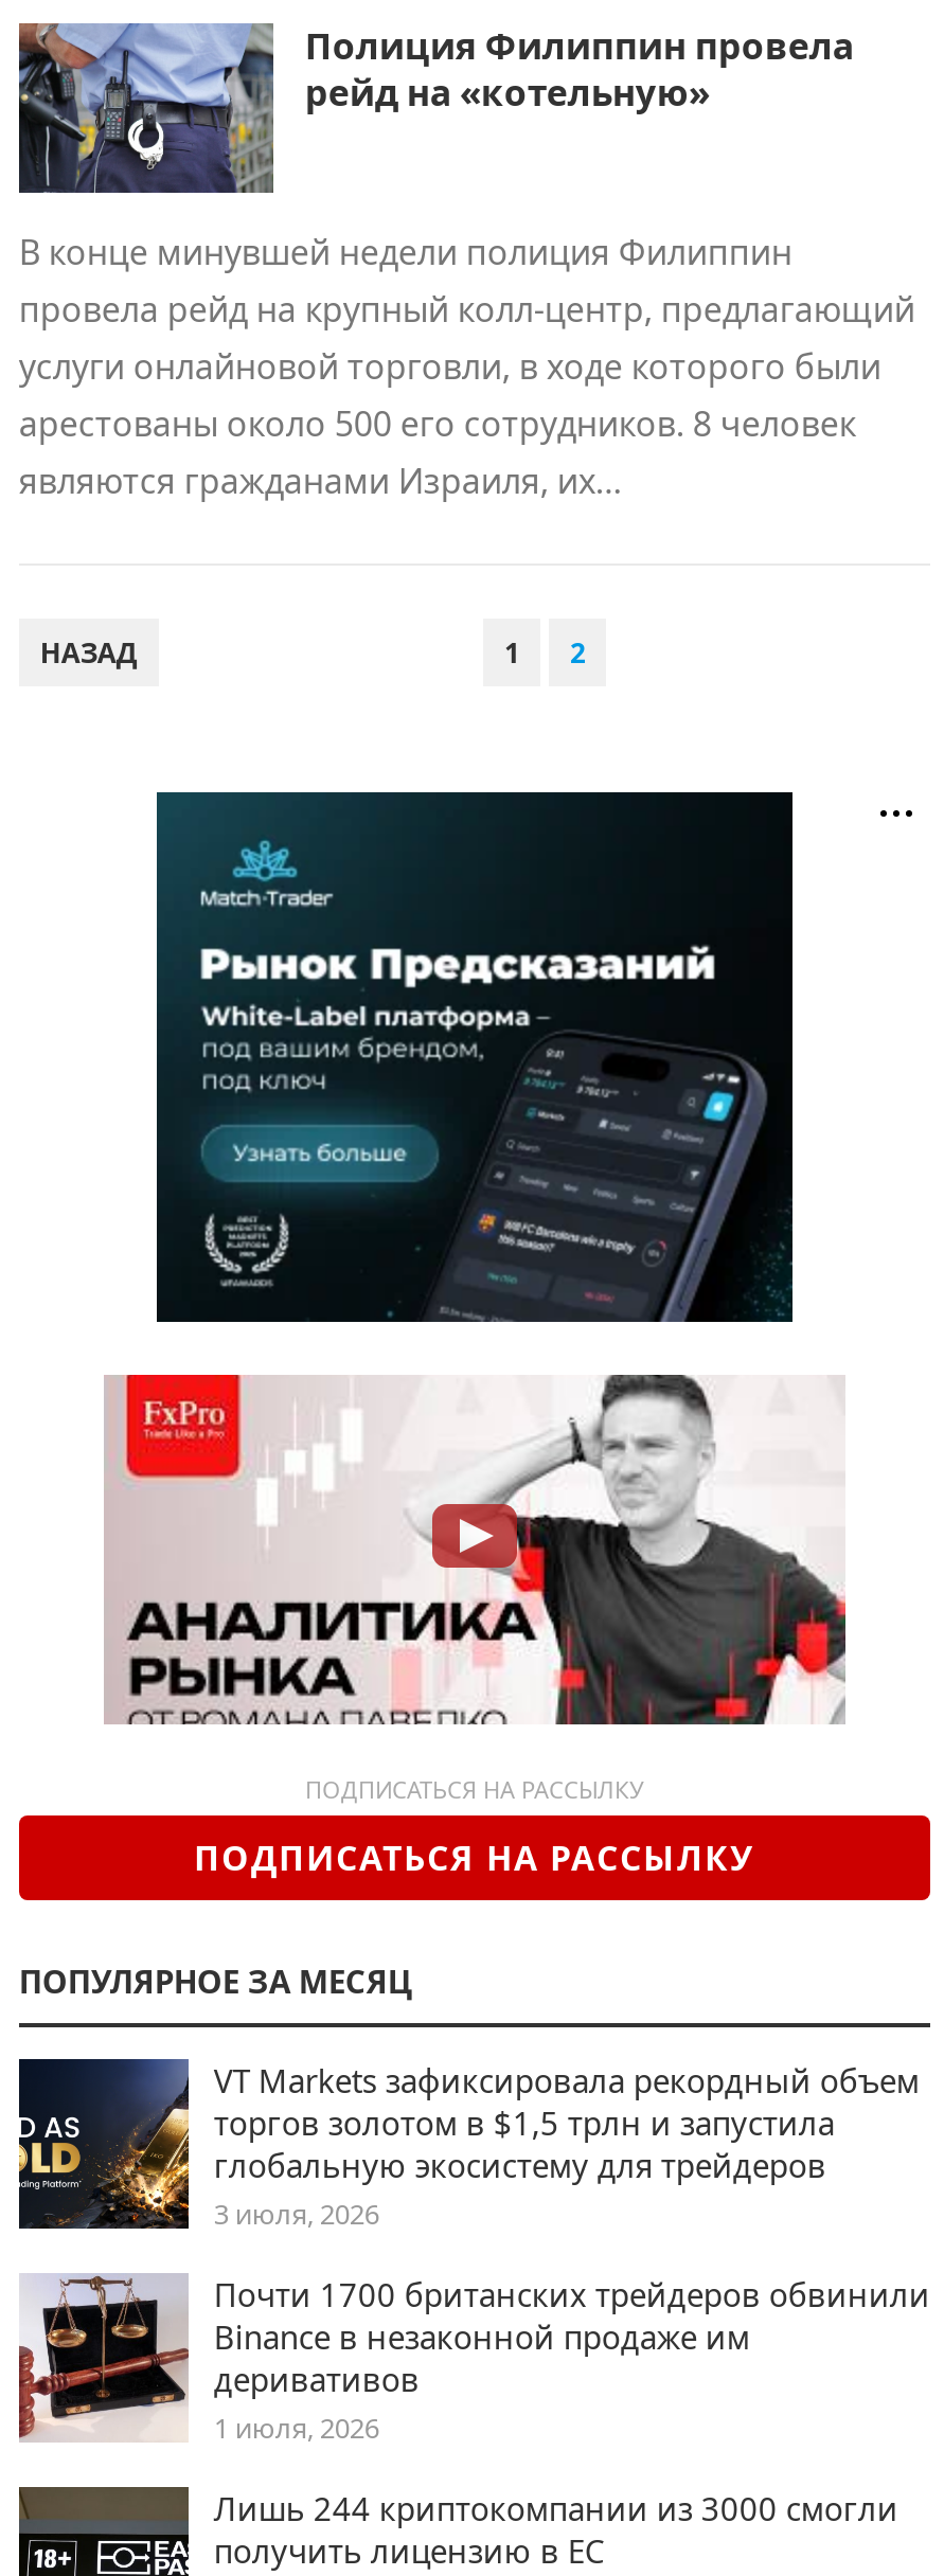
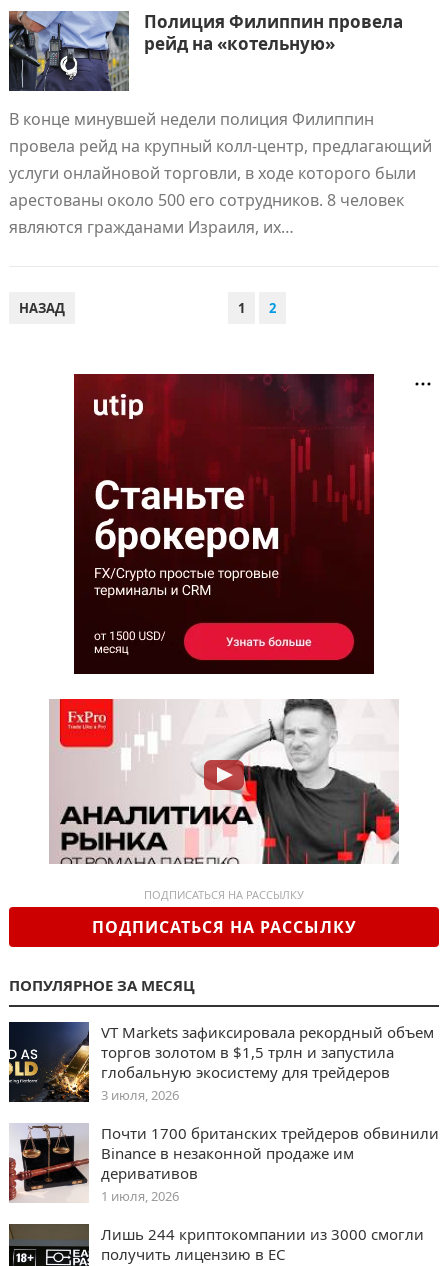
[157,790,792,1324] [image] -> [74,373,375,675] [image]

